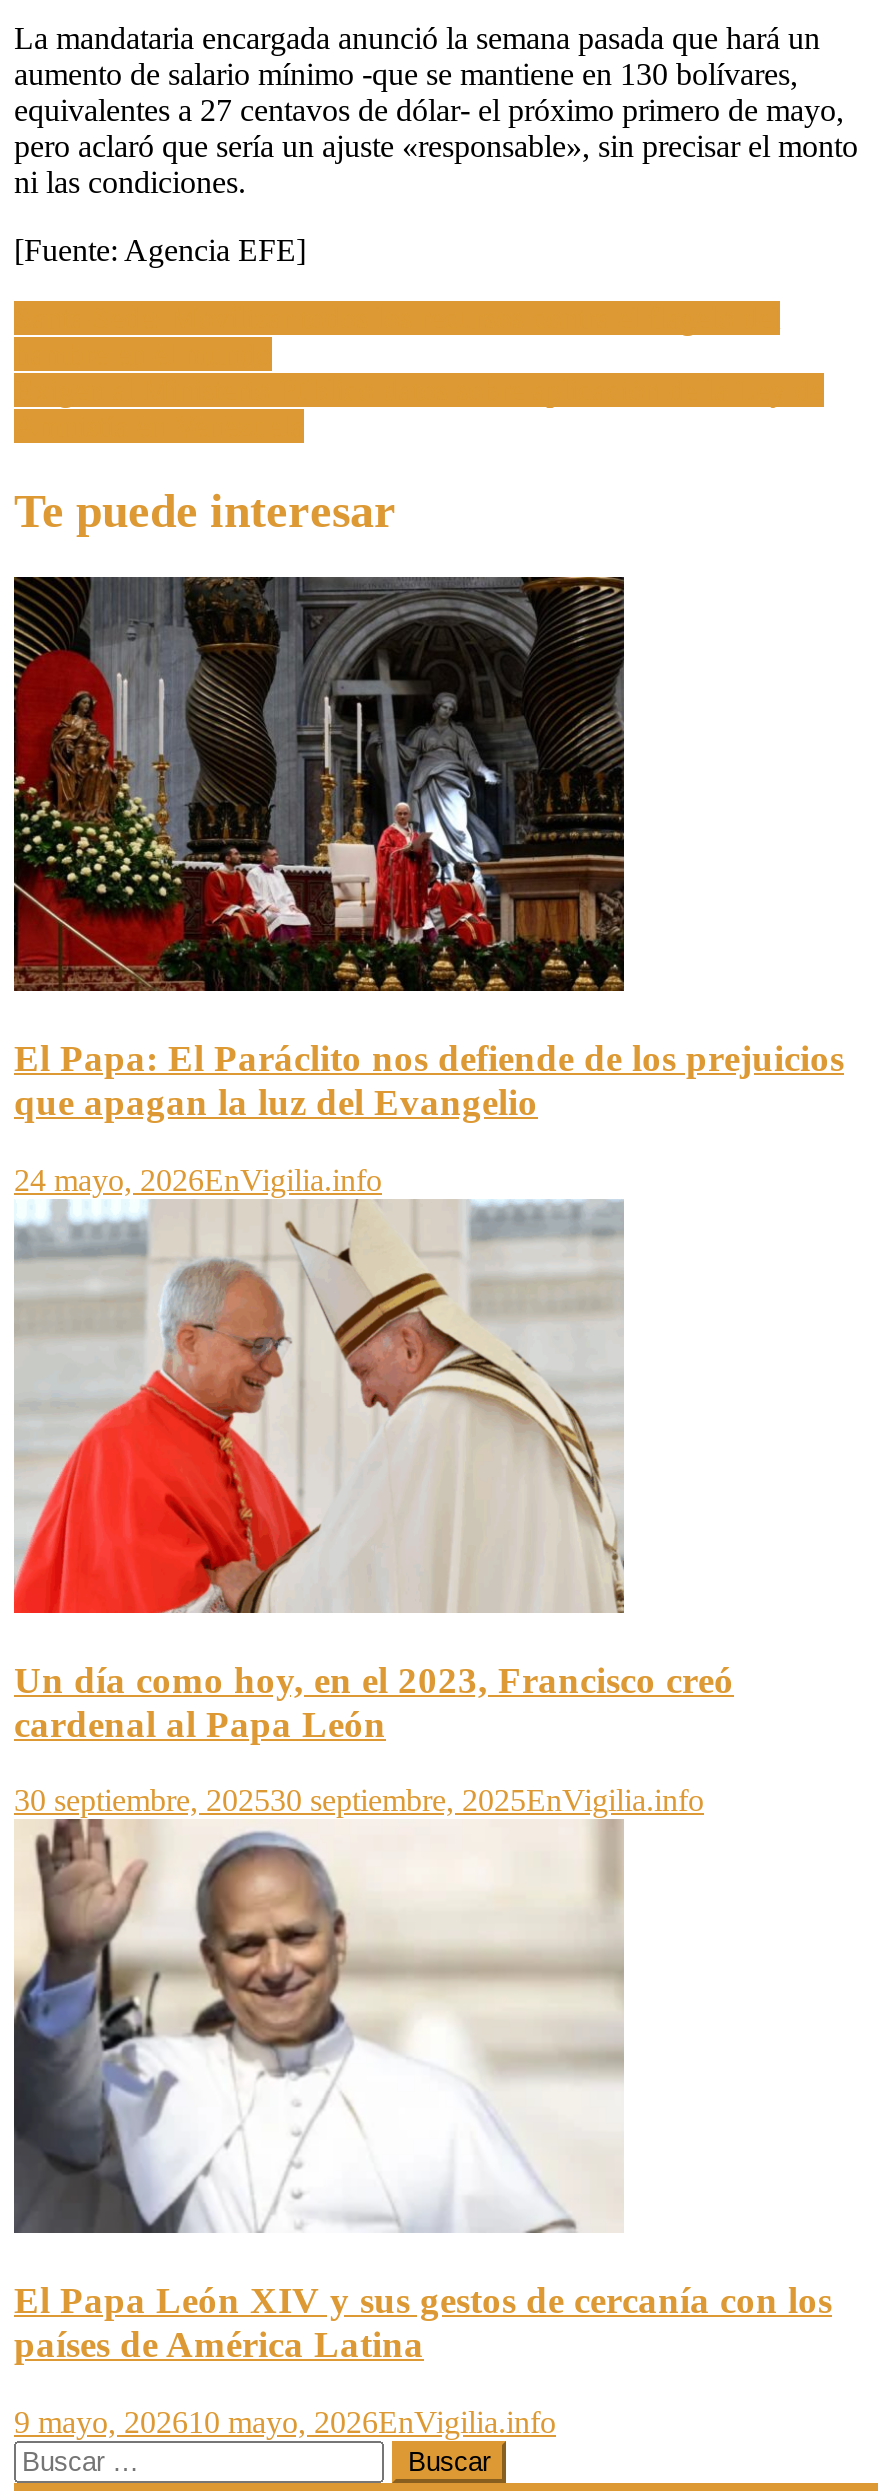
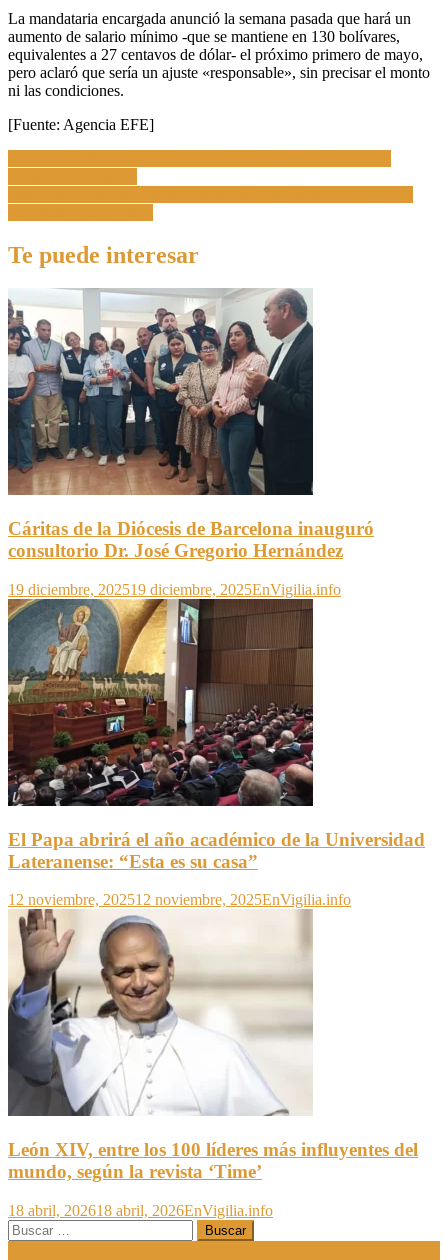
[12,575,844,1123] [image] | El Papa: El Paráclito nos defiende de los prejuicios | que apagan la luz del Evangelio -> [7,288,374,561] [image] | Cáritas de la Diócesis de Barcelona inauguró | consultorio Dr. José Gregorio Hernández
[14,1163,382,1197] 24 mayo, 2026EnVigilia.info -> [8,581,341,598] 19 diciembre, 2025 19 diciembre, 2025EnVigilia.info
[12,1211,734,1744] [image] | Un día como hoy, en el 2023, Francisco creó | cardenal al Papa León -> [7,605,425,872] [image] | El Papa abrirá el año académico de la Universidad | Lateranense: “Esta es su casa”
[14,1784,704,1818] 30 septiembre, 202530 septiembre, 2025EnVigilia.info -> [8,891,351,908] 12 noviembre, 202512 noviembre, 2025EnVigilia.info
[14,2279,832,2365] El Papa León XIV y sus gestos de cercanía con los | países de América Latina -> [8,1139,418,1182] León XIV, entre los 100 líderes más influyentes del | mundo, según la revista ‘Time’
[14,2405,556,2439] 9 mayo, 202610 mayo, 2026EnVigilia.info -> [8,1202,273,1219] 18 abril, 202618 abril, 2026EnVigilia.info

